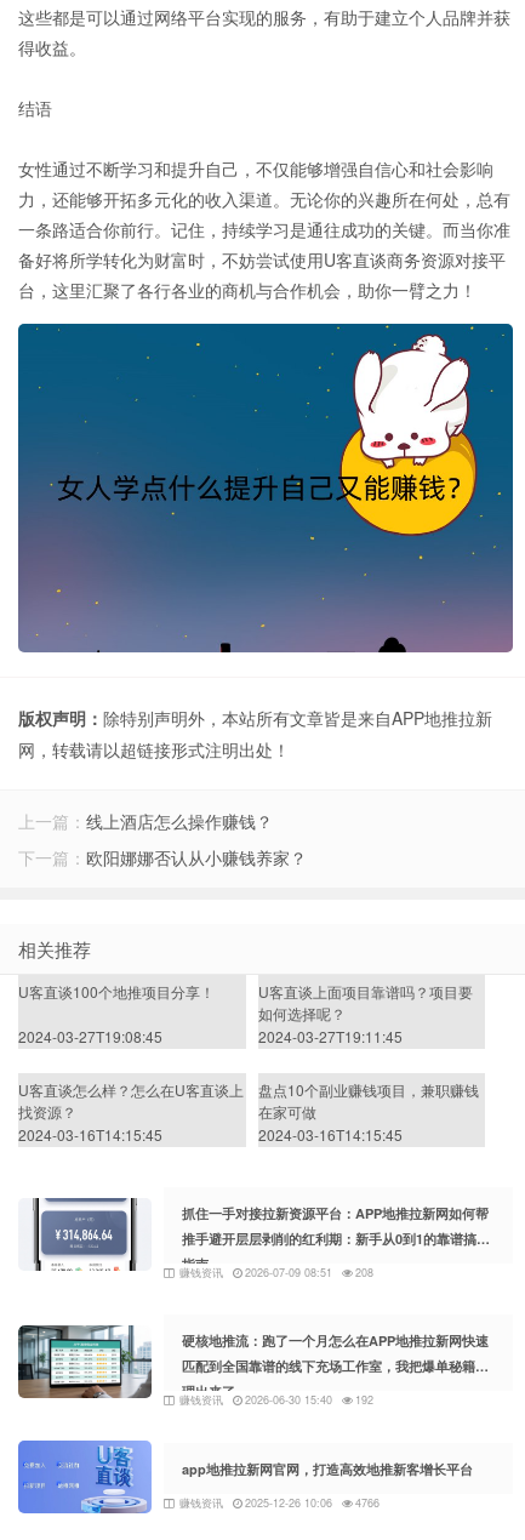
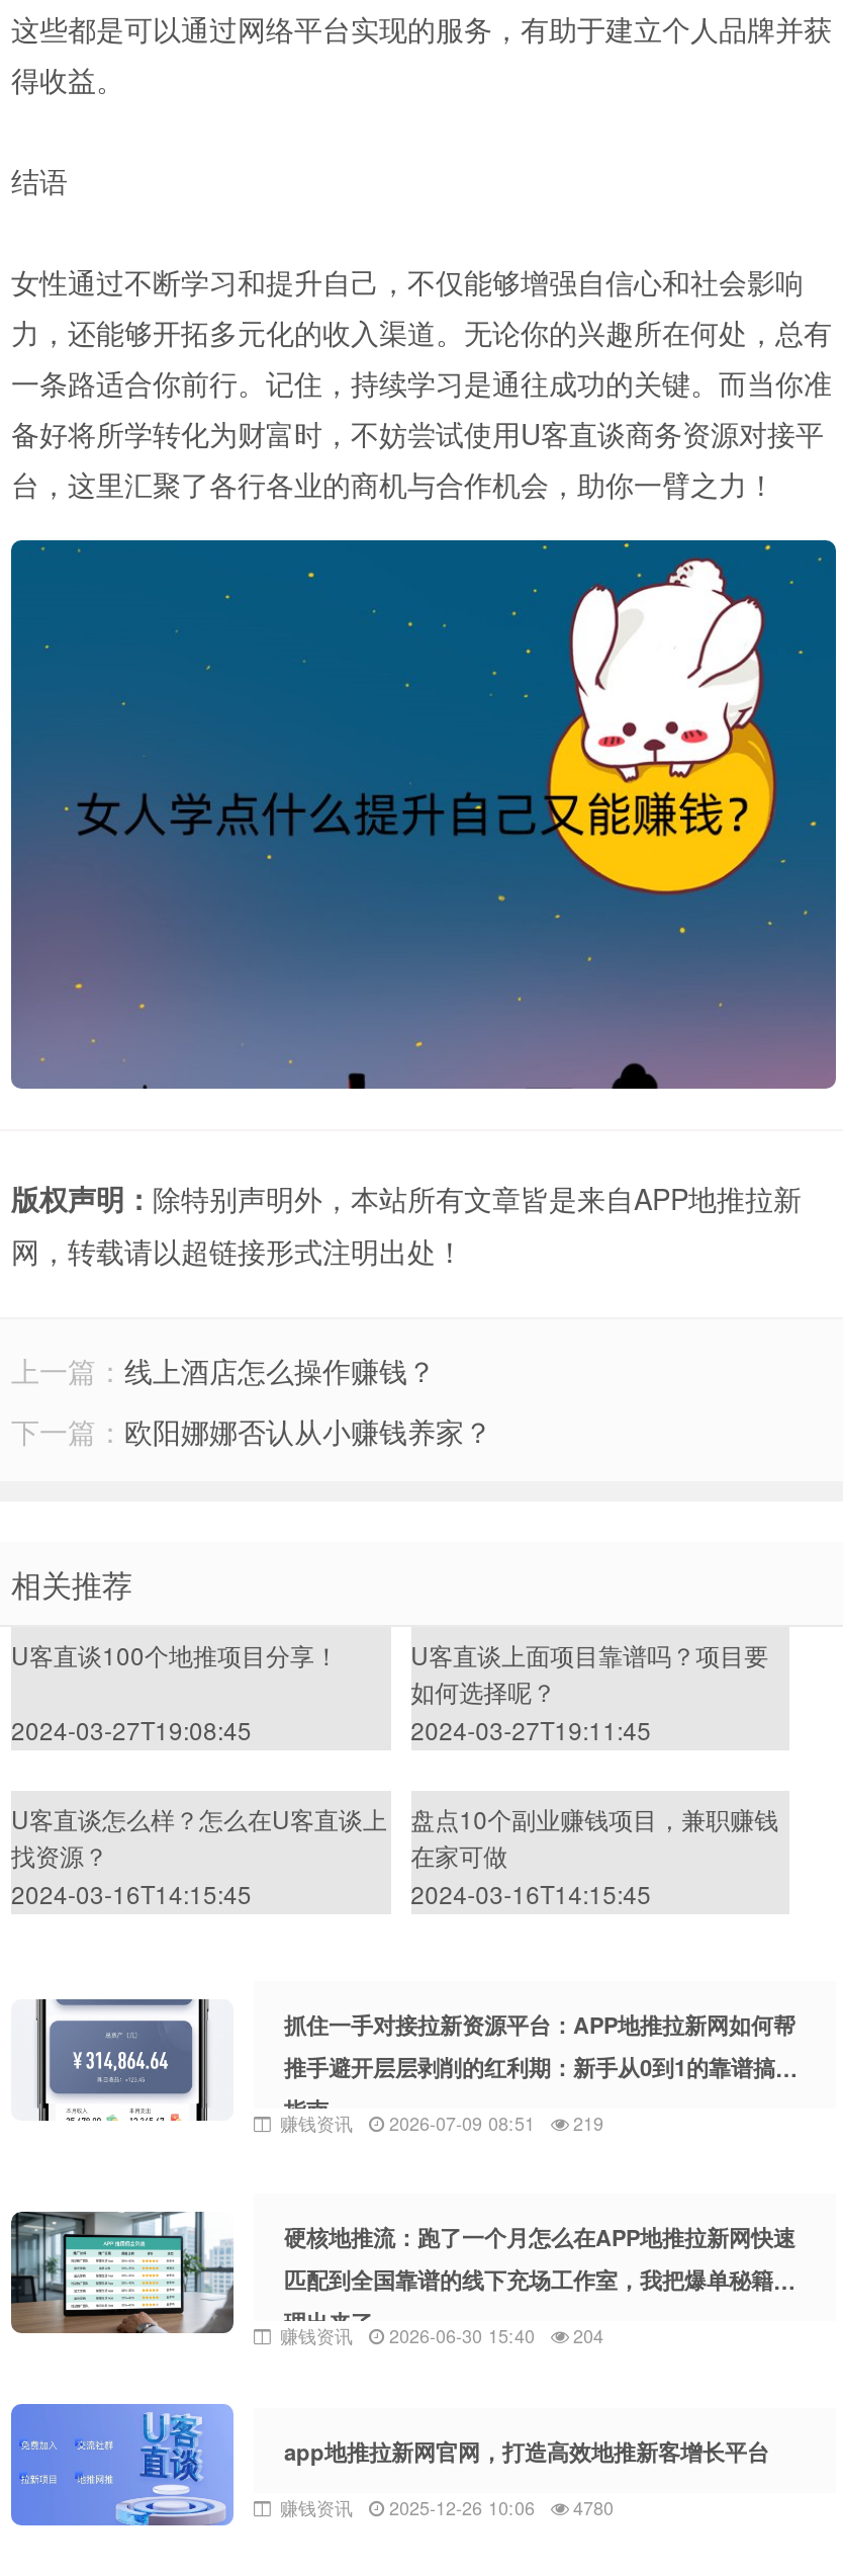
[355,1265,373,1281] 208 -> [573,2111,603,2137] 219
[355,1392,373,1408] 192 -> [573,2324,603,2350] 204
[179,1495,380,1511] 赚钱资讯 2025-12-26 10:06 4766 -> [280,2495,614,2521] 赚钱资讯 2025-12-26 10:06 4780

